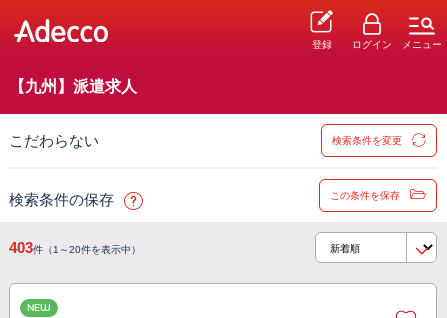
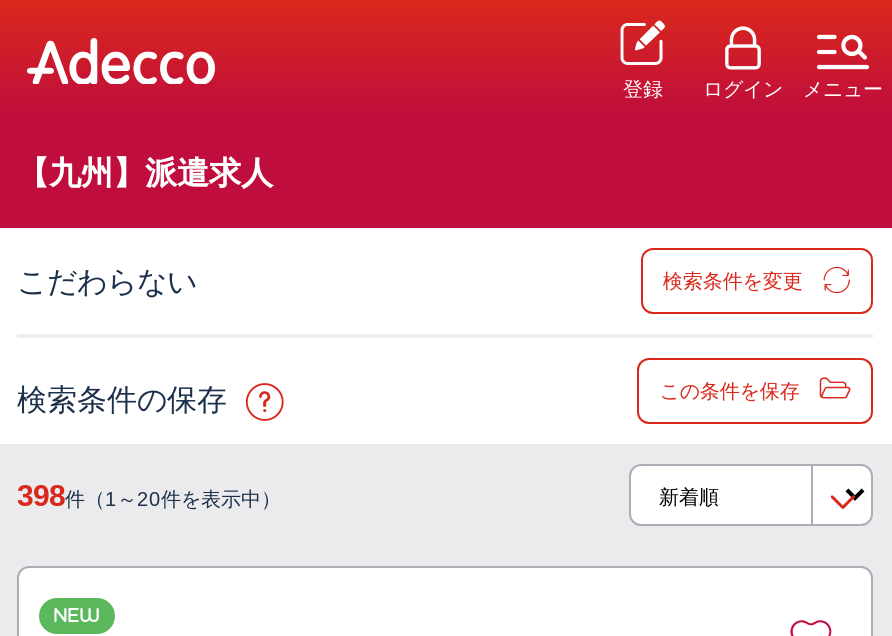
[9,239,141,256] 403件（1～20件を表示中） -> [17,478,281,512] 398件（1～20件を表示中）

